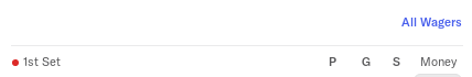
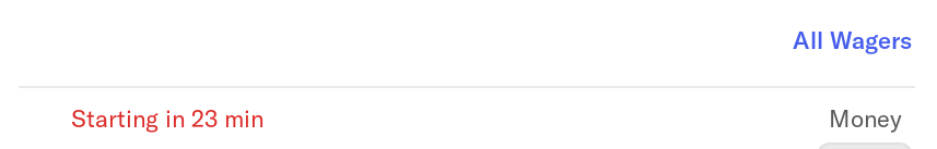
[23,54,400,69] 1st Set | P | G | S -> [71,103,263,134] Starting in 23 min

